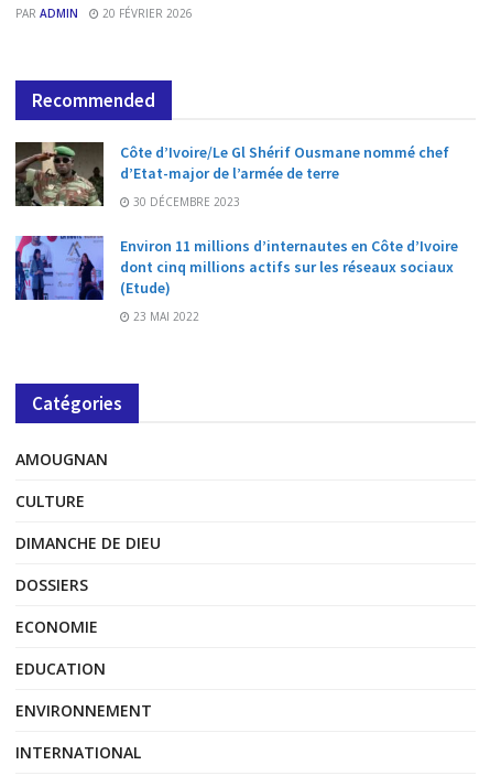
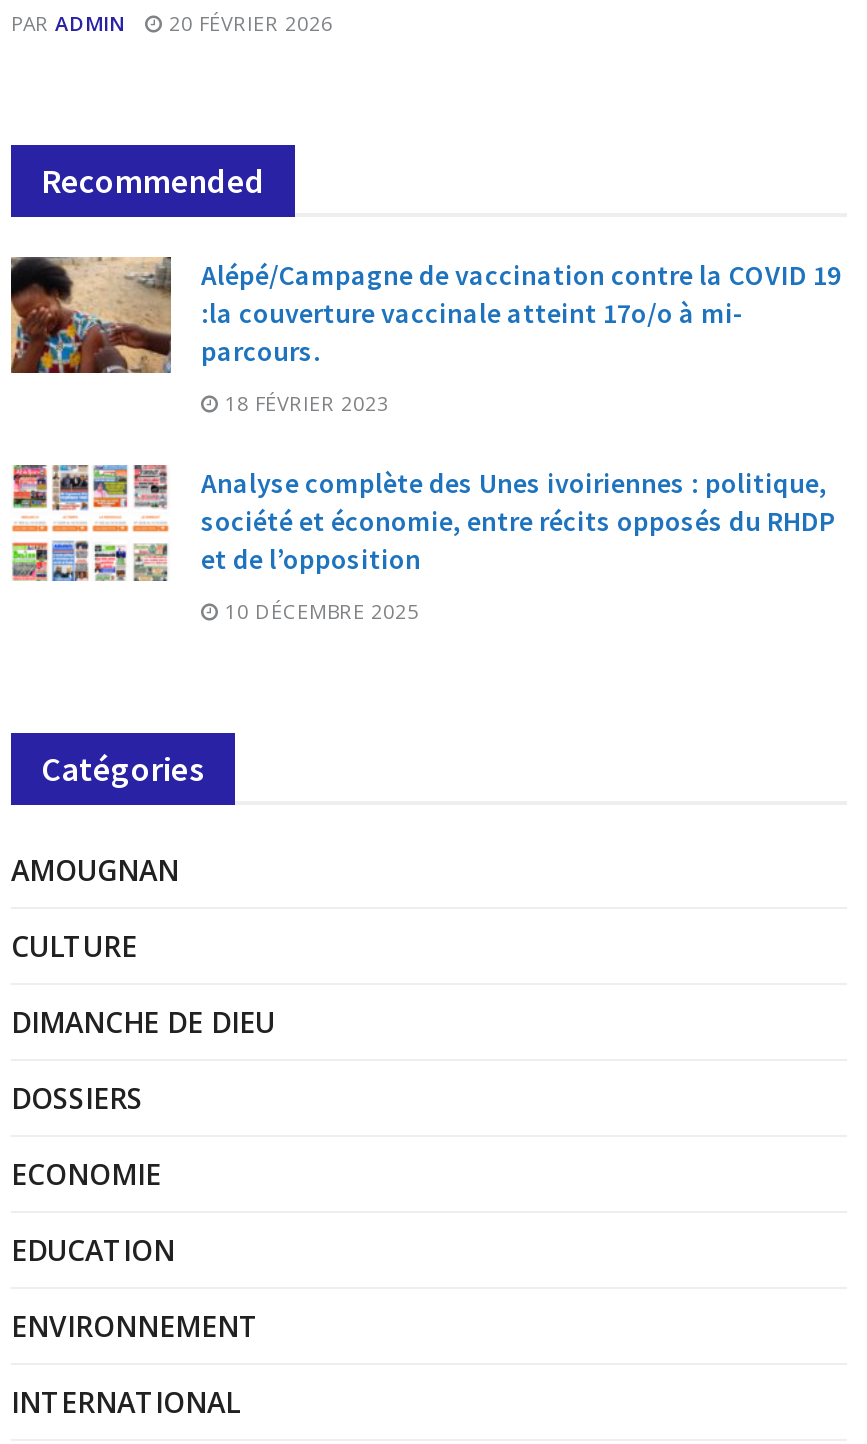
[14,141,449,207] [image] | Côte d’Ivoire/Le Gl Shérif Ousmane nommé chef | d’Etat-major de l’armée de terre -> [9,255,841,375] [image] | Alépé/Campagne de vaccination contre la COVID 19 | :la couverture vaccinale atteint 17o/o à mi- | parcours.
[130,194,240,210] 30 DÉCEMBRE 2023 -> [219,390,389,418] 18 FÉVRIER 2023
[14,235,458,301] [image] | Environ 11 millions d’internautes en Côte d’Ivoire | dont cinq millions actifs sur les réseaux sociaux | (Etude) -> [11,463,835,583] [image] | Analyse complète des Unes ivoiriennes : politique, | société et économie, entre récits opposés du RHDP | et de l’opposition
[130,309,199,325] 23 MAI 2022 -> [219,598,419,626] 10 DÉCEMBRE 2025

